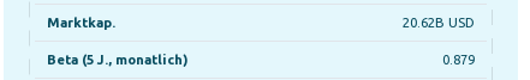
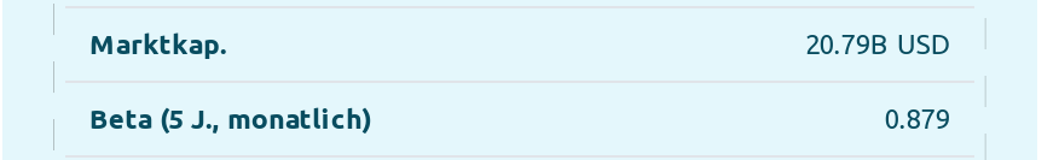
[402,14,475,30] 20.62B USD -> [805,28,950,59] 20.79B USD

